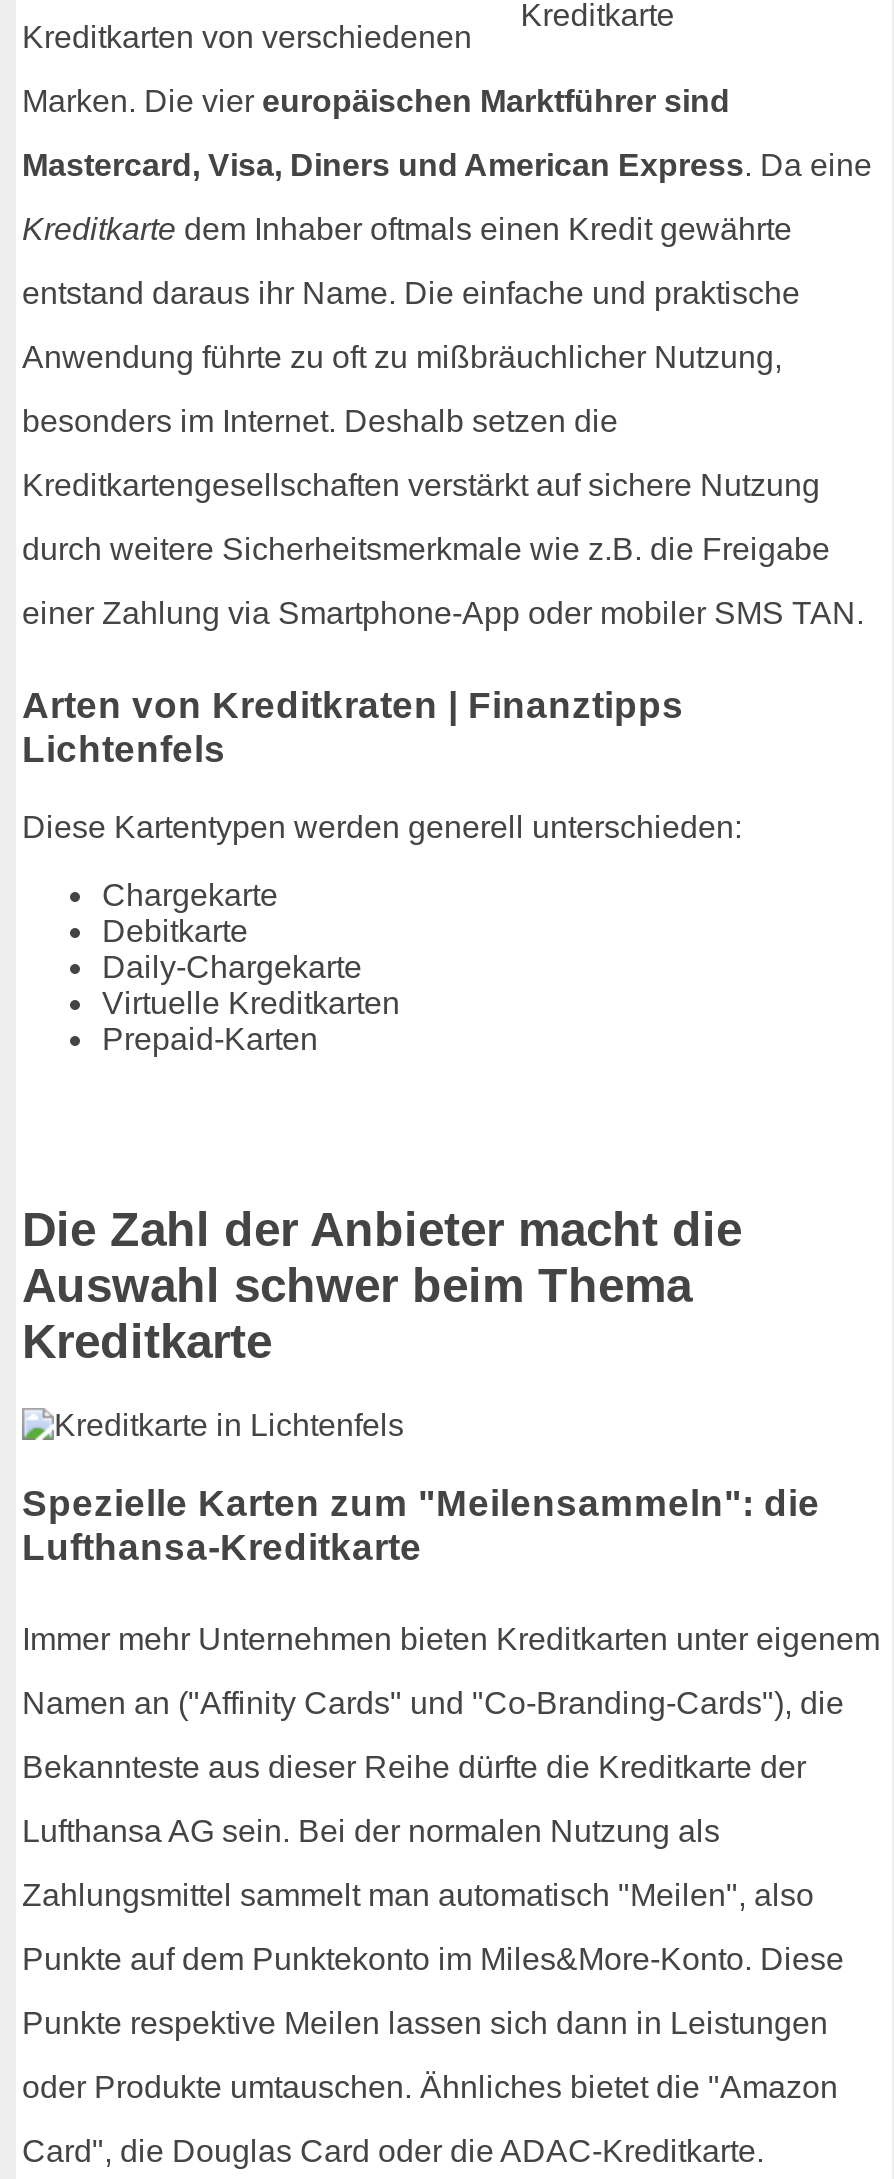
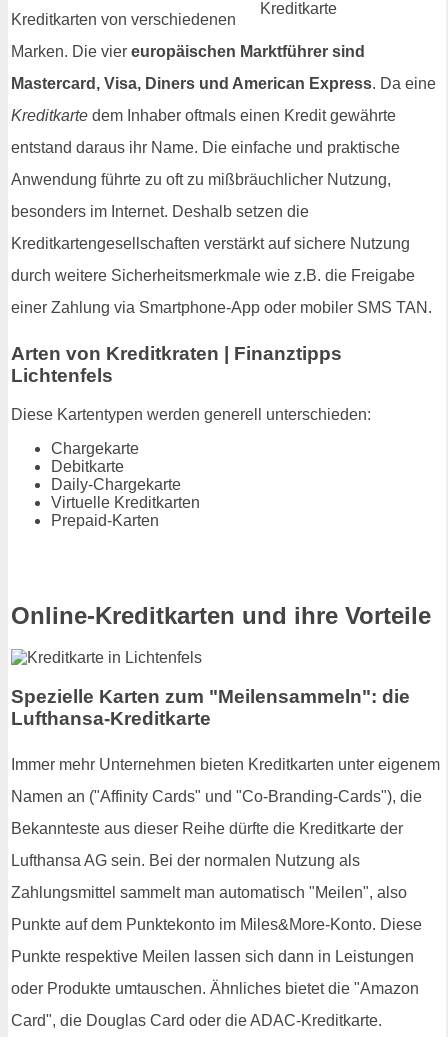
[22,1201,742,1367] Die Zahl der Anbieter macht die | Auswahl schwer beim Thema | Kreditkarte -> [11,601,431,628] Online-Kreditkarten und ihre Vorteile

